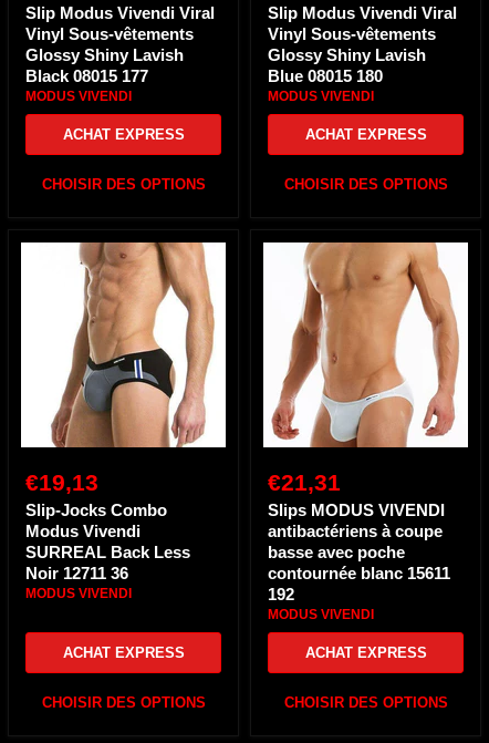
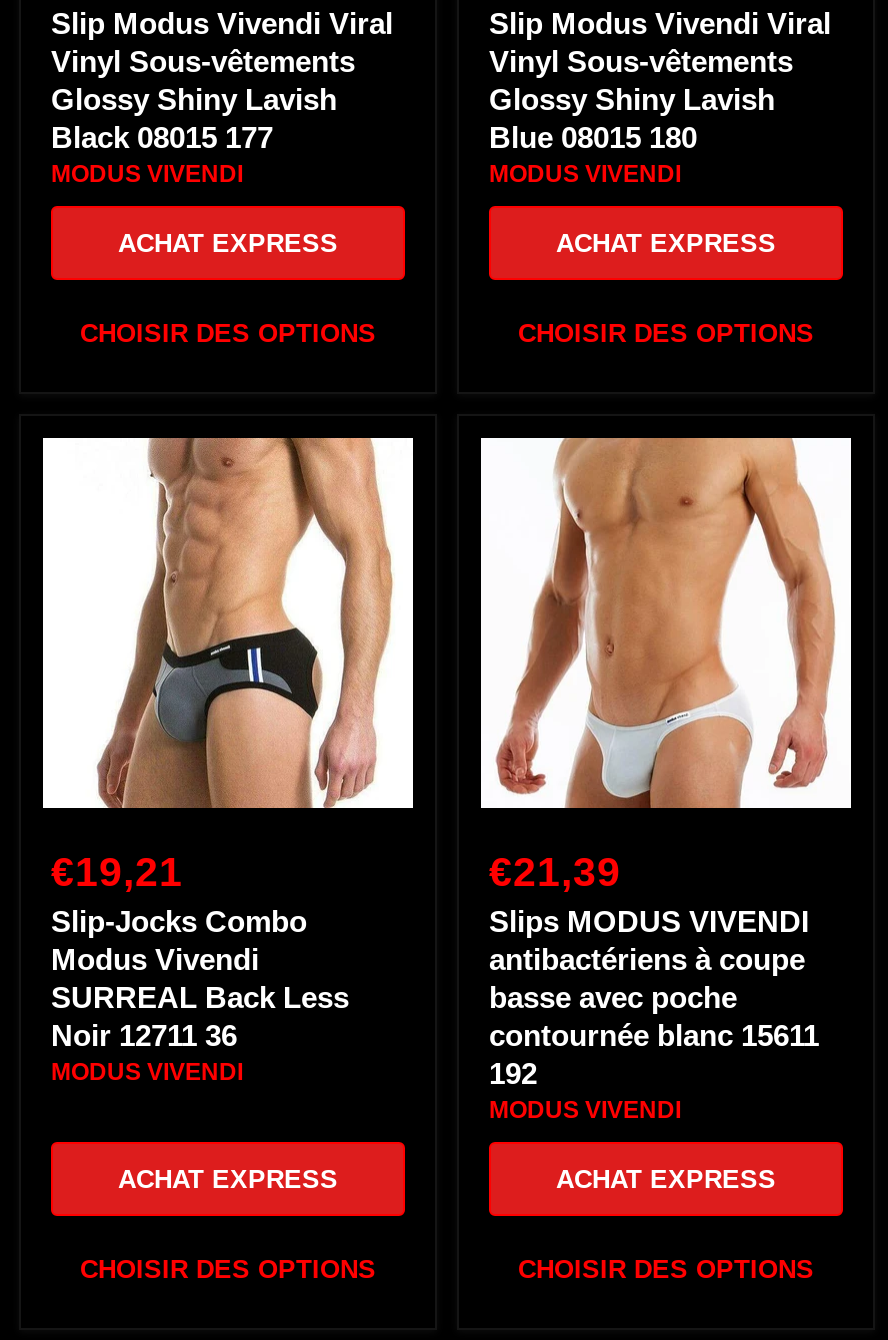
[25,469,98,495] €19,13 -> [51,848,183,894] €19,21
[268,469,341,495] €21,31 -> [489,848,621,894] €21,39

